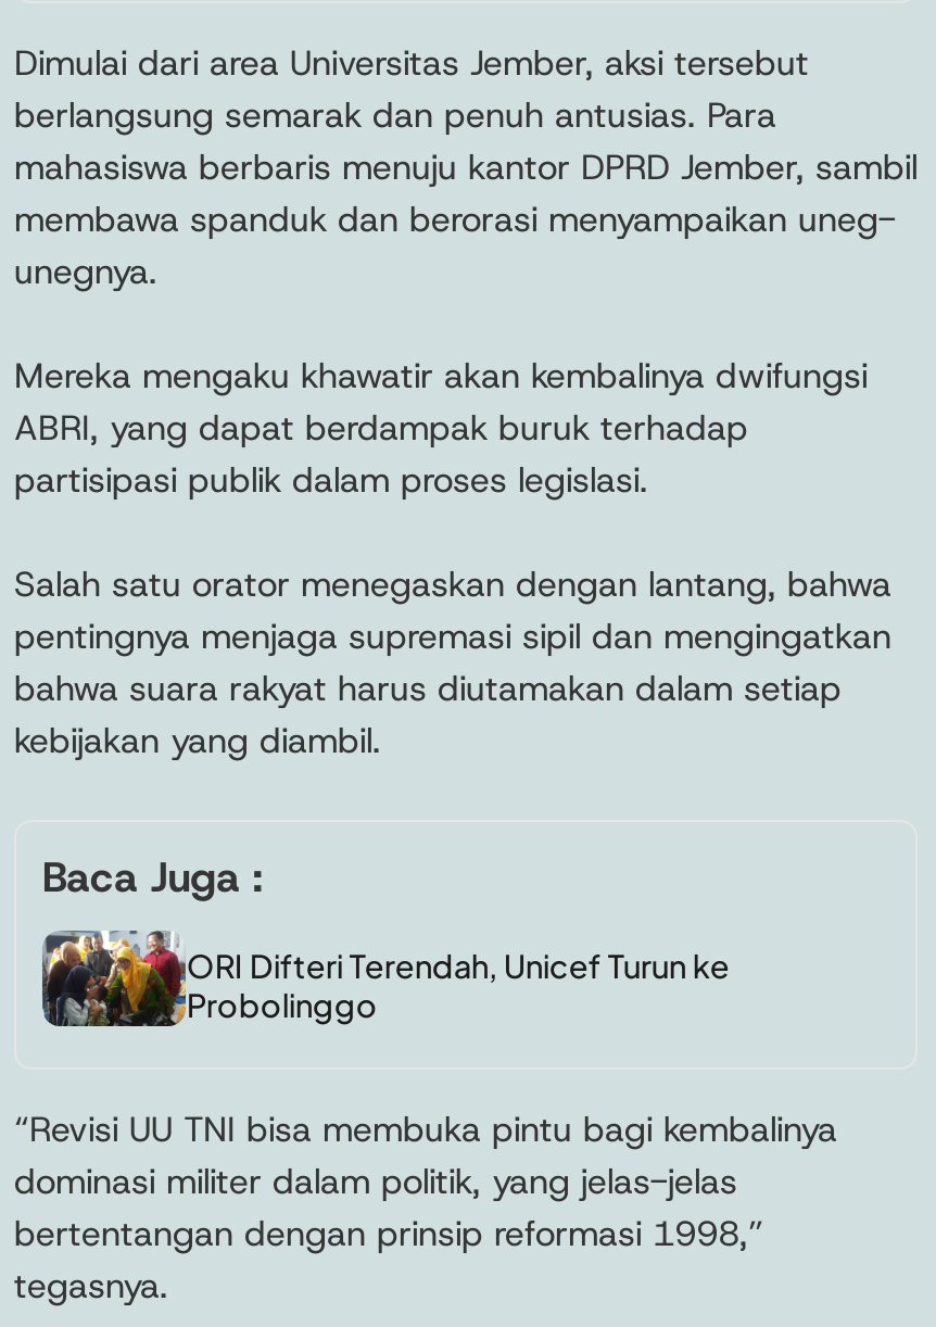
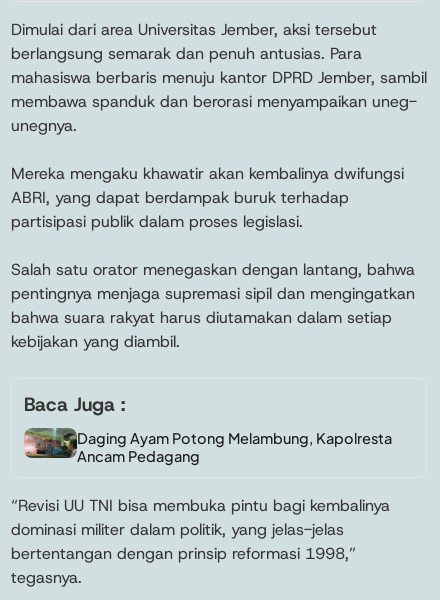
[40,930,729,1029] [image] | ORI Difteri Terendah, Unicef Turun ke | Probolinggo -> [23,427,392,465] [image] | Daging Ayam Potong Melambung, Kapolresta | Ancam Pedagang

